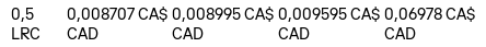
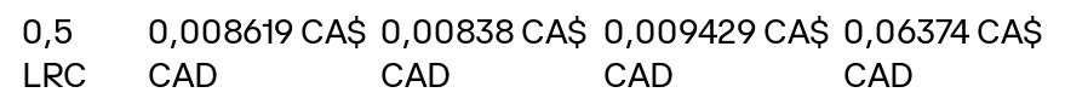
[67,4,167,24] 0,008707 CA$ -> [148,9,366,52] 0,008619 CA$
[172,4,274,24] 0,008995 CA$ -> [380,9,586,52] 0,00838 CA$
[278,4,380,24] 0,009595 CA$ -> [603,9,829,52] 0,009429 CA$
[384,4,475,24] 0,06978 CA$ -> [843,9,1042,52] 0,06374 CA$

